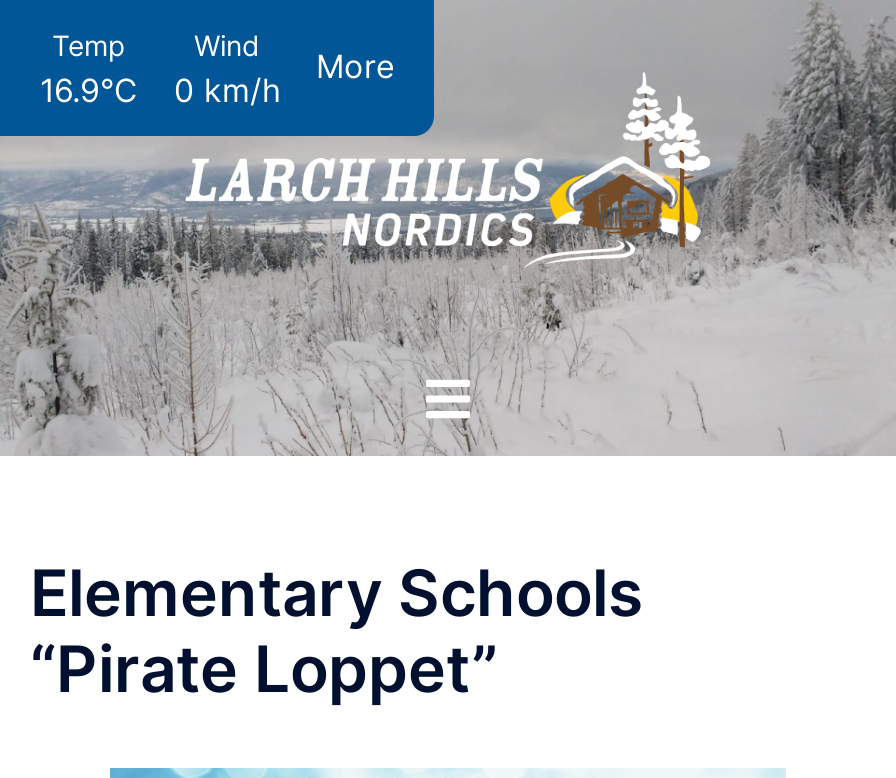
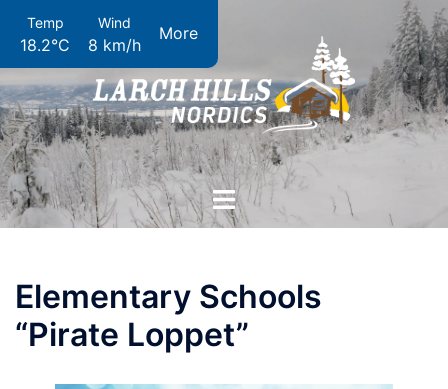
[40,70,280,110] 16.9°C | 0 km/h -> [20,35,141,55] 18.2°C | 8 km/h

